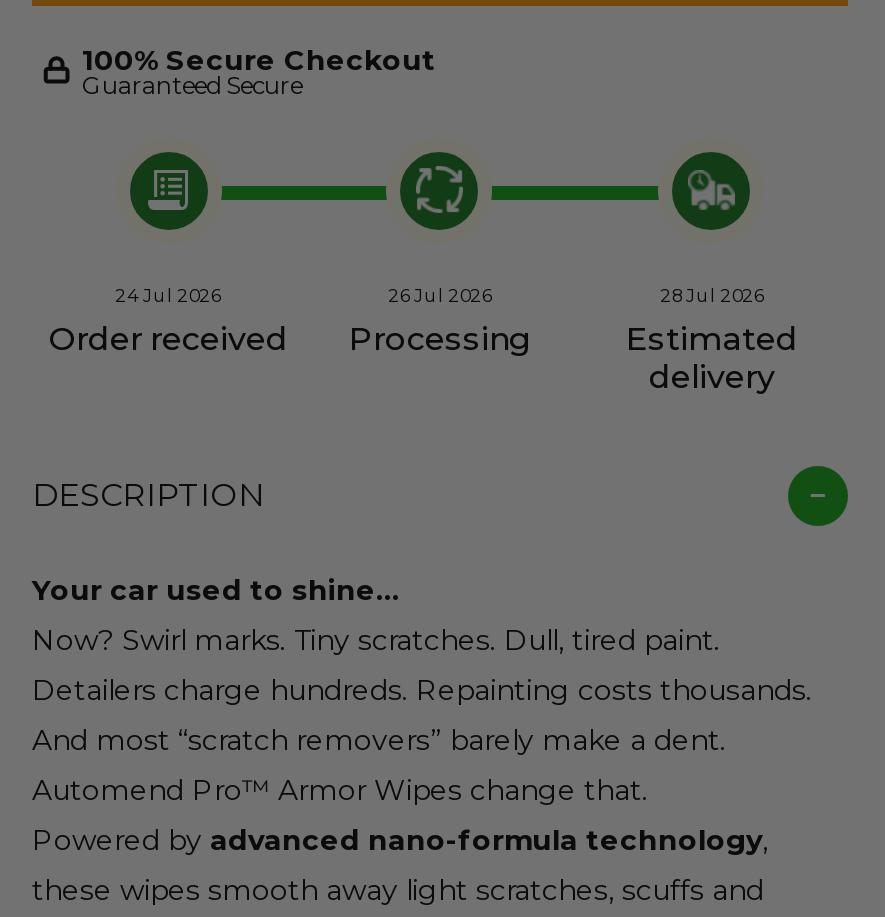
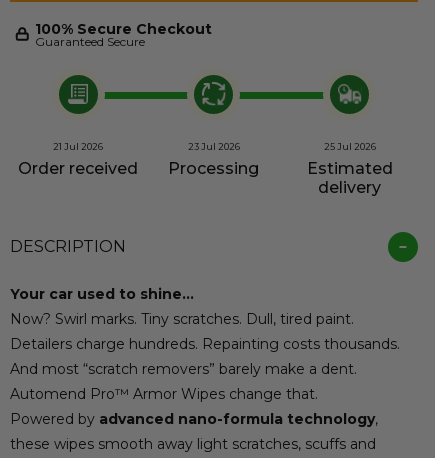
[115,283,221,305] 24 Jul 2026 -> [53,141,103,152] 21 Jul 2026
[388,283,492,305] 26 Jul 2026 -> [188,141,240,152] 23 Jul 2026
[660,283,764,305] 28 Jul 2026 -> [324,141,376,152] 25 Jul 2026

